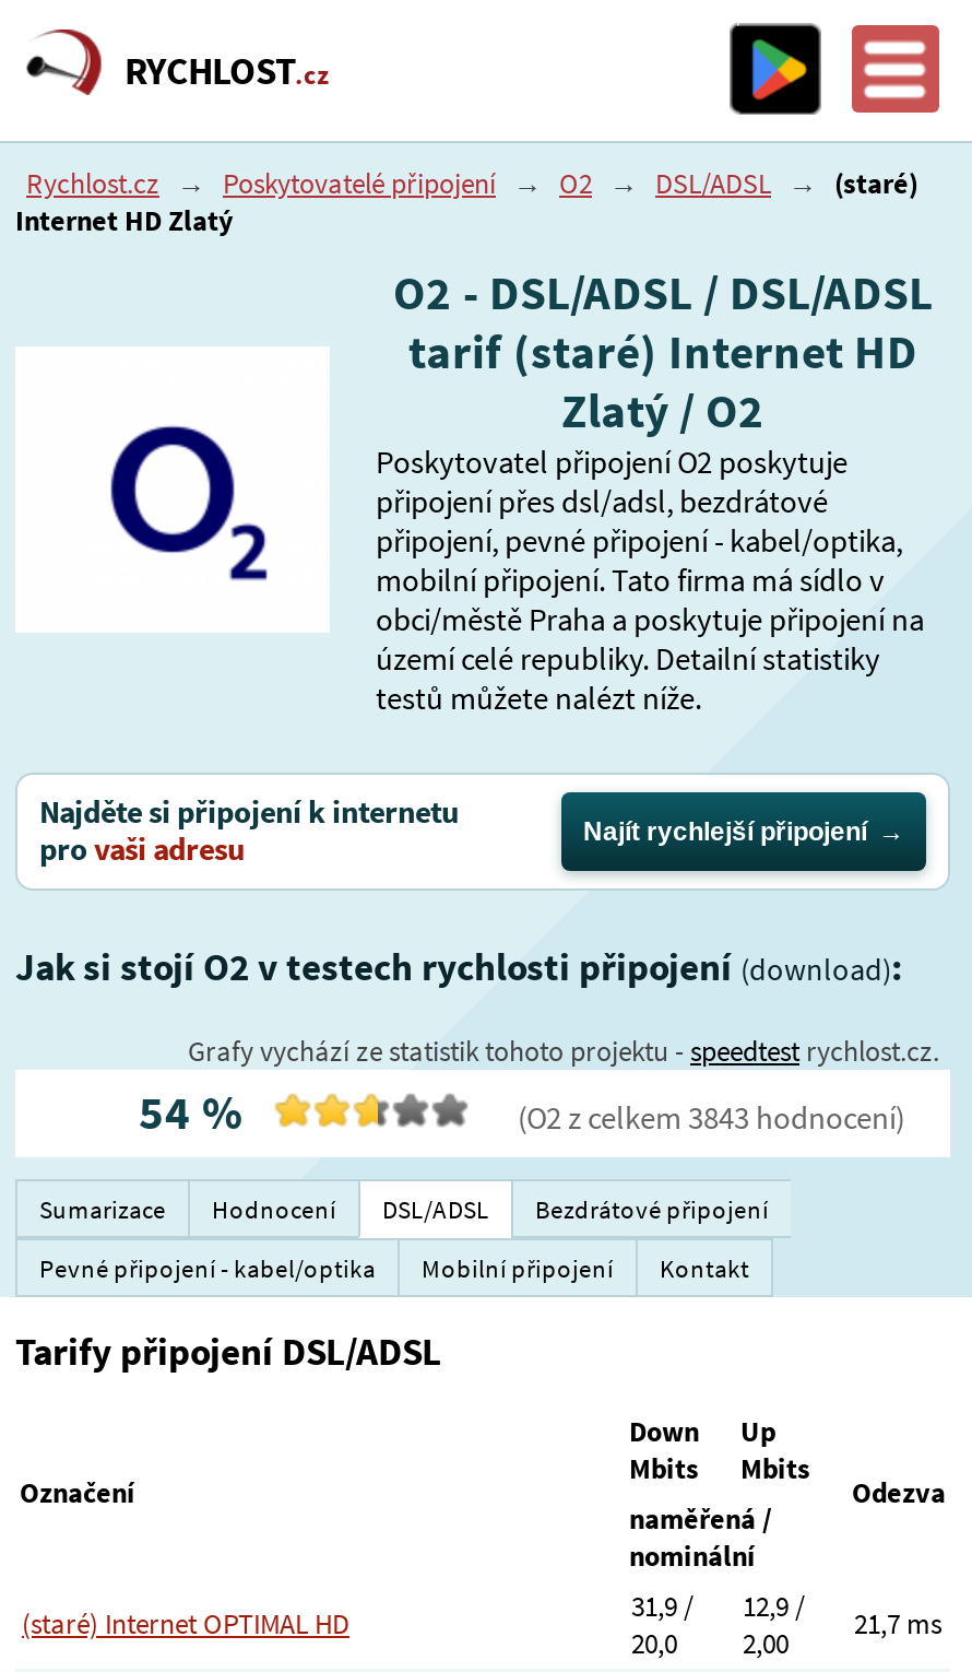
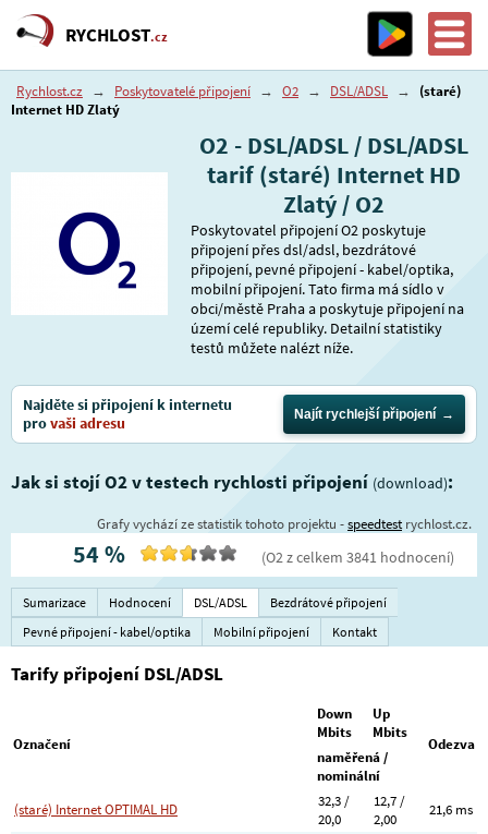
[518,1098,904,1137] (O2 z celkem 3843 hodnocení) -> [261,547,454,567] (O2 z celkem 3841 hodnocení)
[631,1589,695,1626] 31,9 / -> [318,792,350,810] 32,3 /
[743,1589,806,1626] 12,9 / -> [374,792,405,810] 12,7 /
[854,1606,941,1643] 21,7 ms -> [429,801,473,819] 21,6 ms

